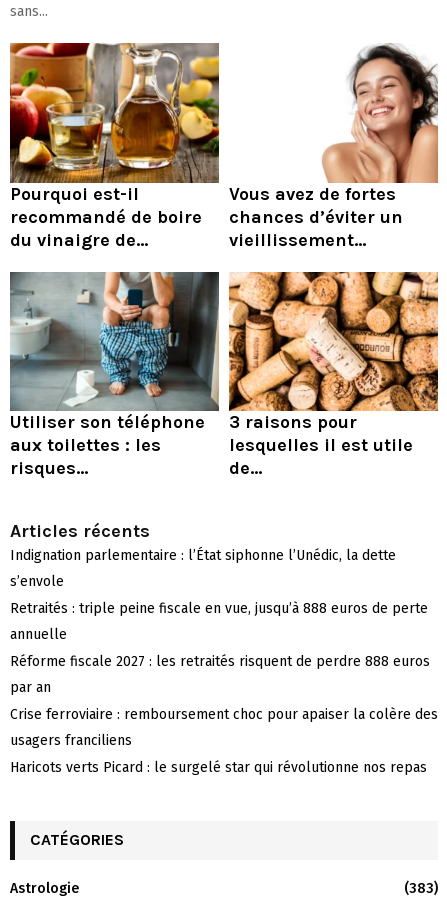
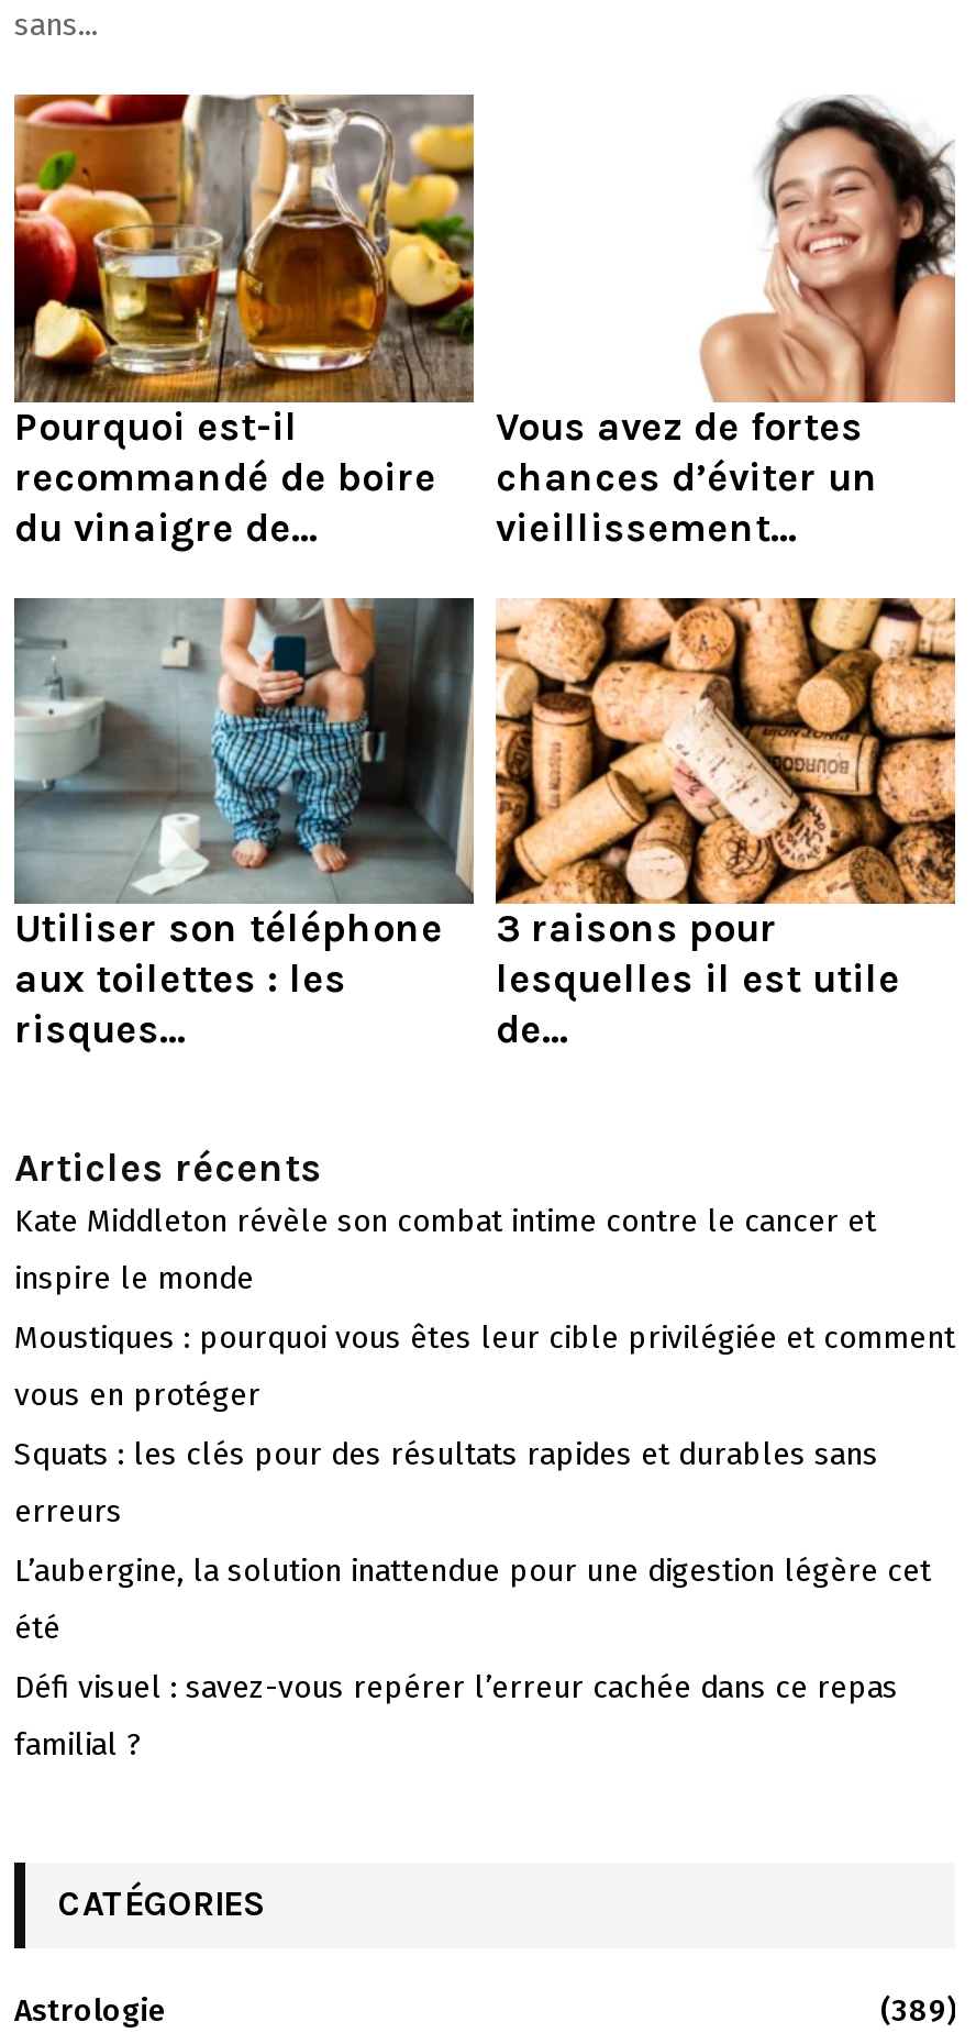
[10,547,438,776] Indignation parlementaire : l’État siphonne l’Unédic, la dette | s’envole | Retraités : triple peine fiscale en vue, jusqu’à 888 euros de perte | annuelle | Réforme fiscale 2027 : les retraités risquent de perdre 888 euros | par an | Crise ferroviaire : remboursement choc pour apaiser la colère des | usagers franciliens | Haricots verts Picard : le surgelé star qui révolutionne nos repas -> [14,1203,955,1764] Kate Middleton révèle son combat intime contre le cancer et | inspire le monde | Moustiques : pourquoi vous êtes leur cible privilégiée et comment | vous en protéger | Squats : les clés pour des résultats rapides et durables sans | erreurs | L’aubergine, la solution inattendue pour une digestion légère cet | été | Défi visuel : savez-vous repérer l’erreur cachée dans ce repas | familial ?
[404,880,438,897] (383) -> [880,1992,955,2030] (389)

